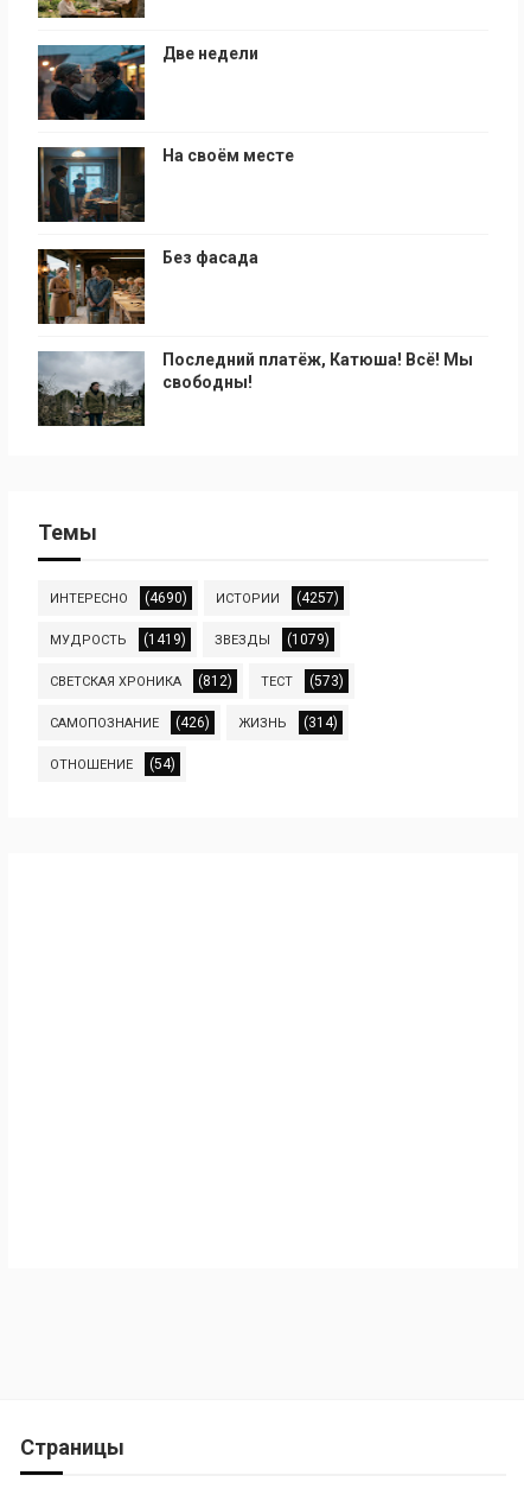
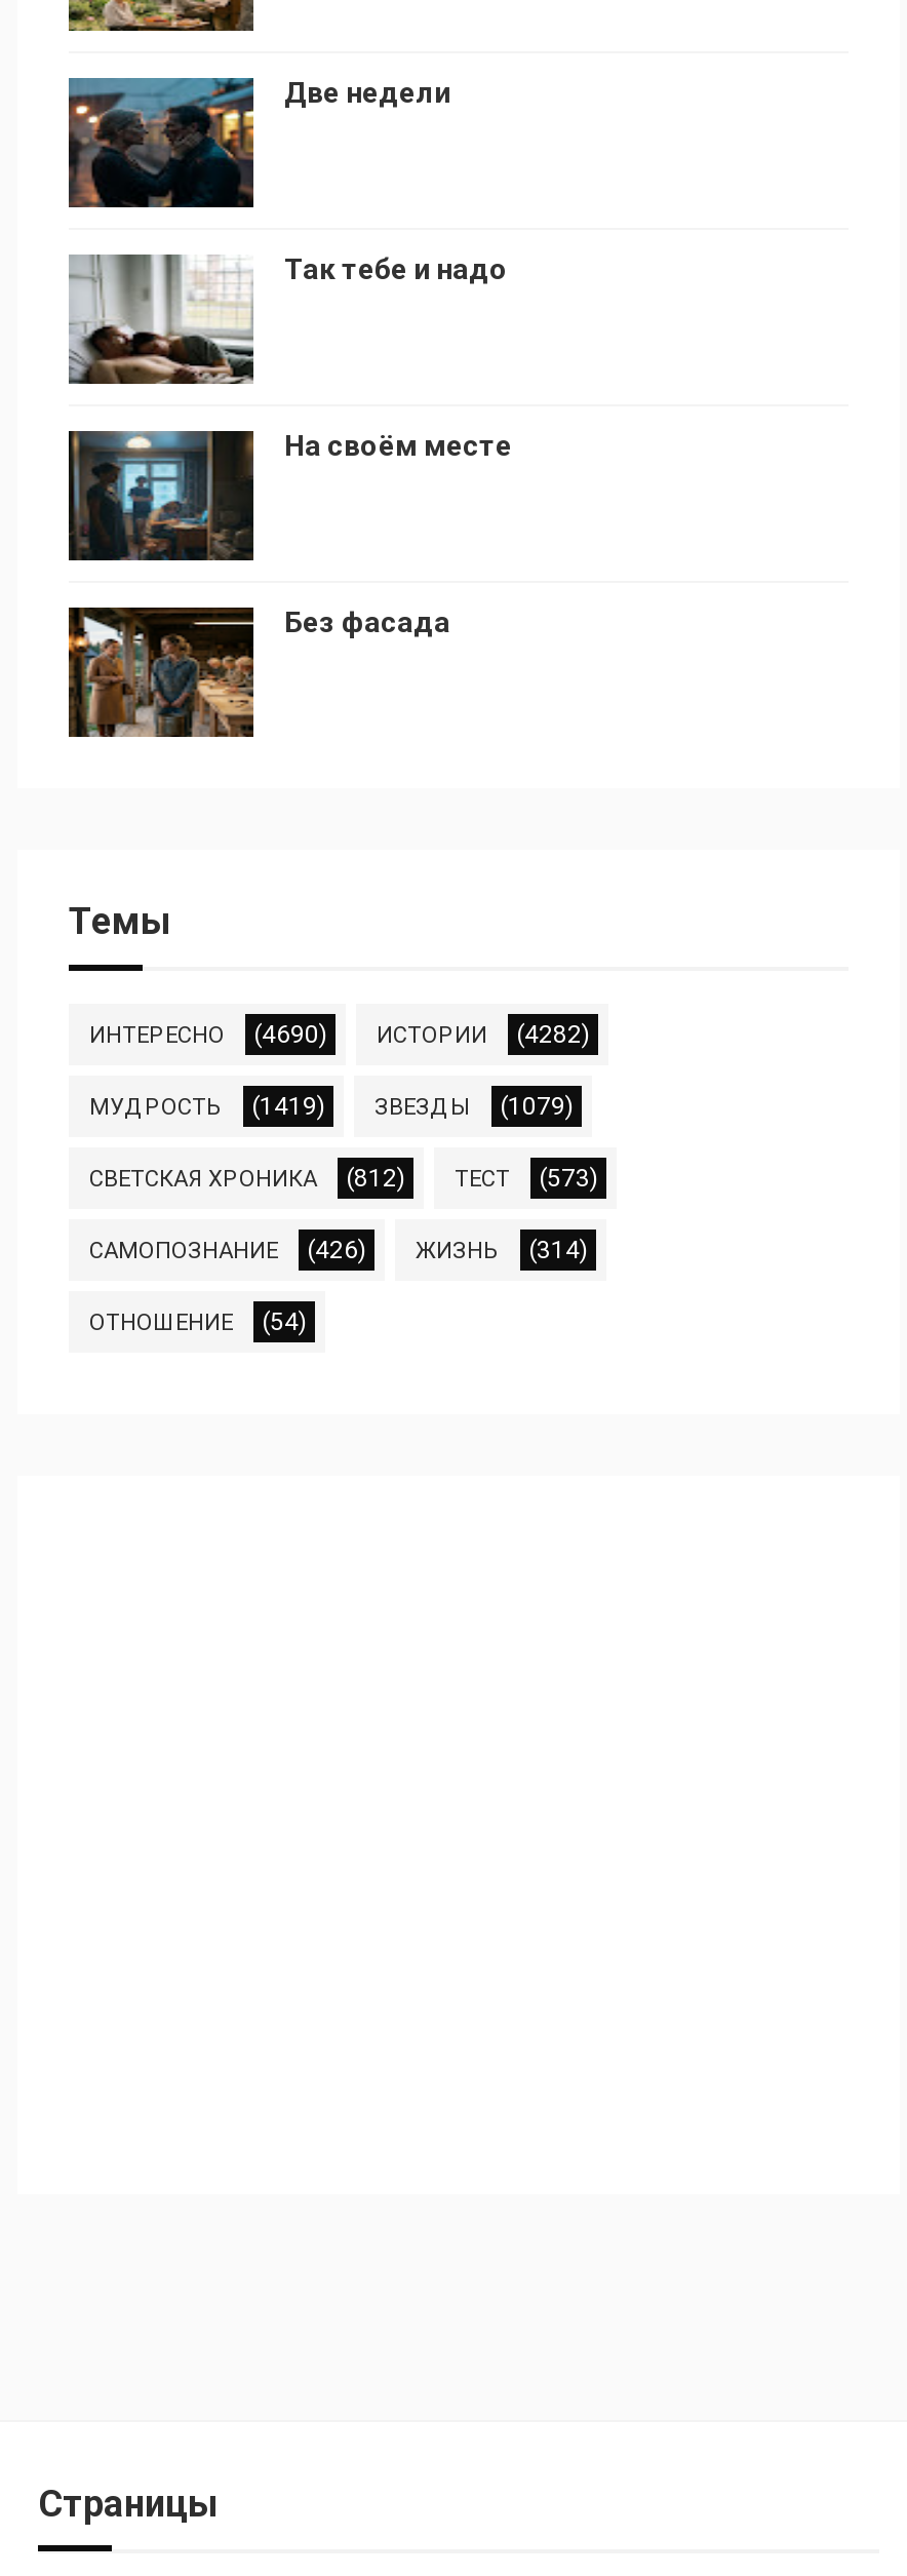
none -> [69,252,508,384] [image] | Так тебе и надо
moved [37,146,294,267] -> [67,429,512,638]: [image] | На своём месте | Без фасада
moved [36,248,147,326] -> [65,606,258,741]: [image]
[37,350,473,427] [image] | Последний платёж, Катюша! Всё! Мы | свободны! -> none
[50,590,339,606] ИНТЕРЕСНО (4690) ИСТОРИИ (4257) -> [89,1020,590,1049] ИНТЕРЕСНО (4690) ИСТОРИИ (4282)

